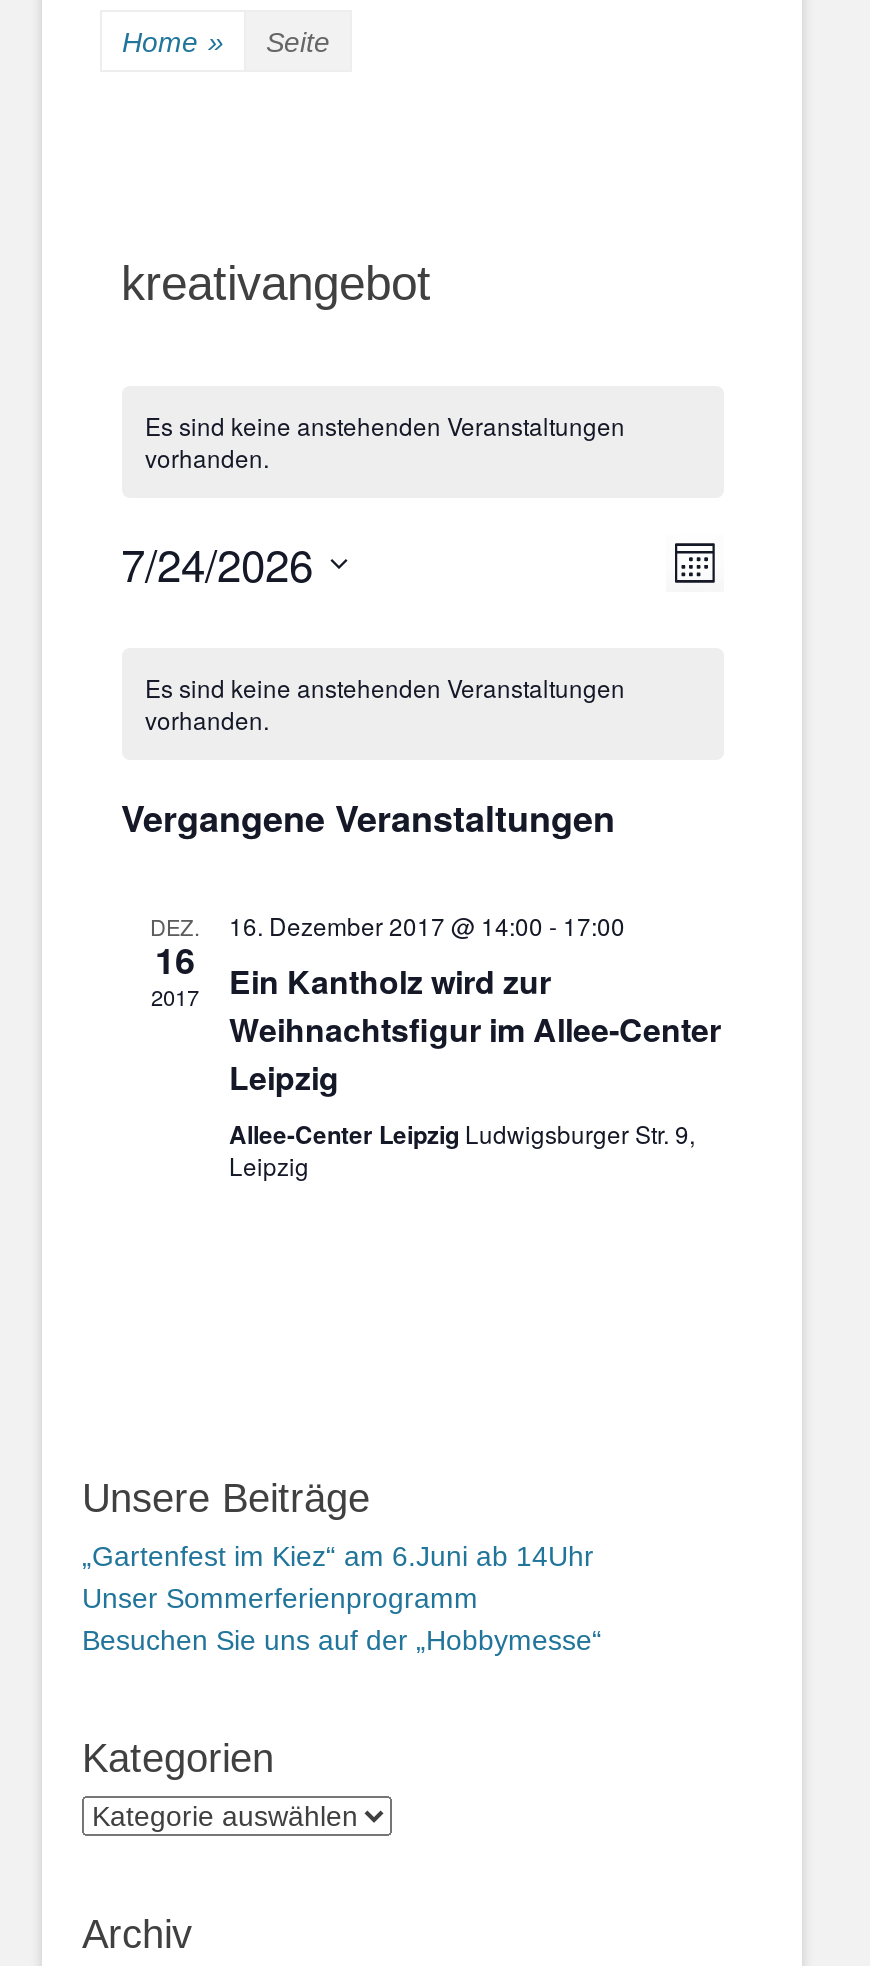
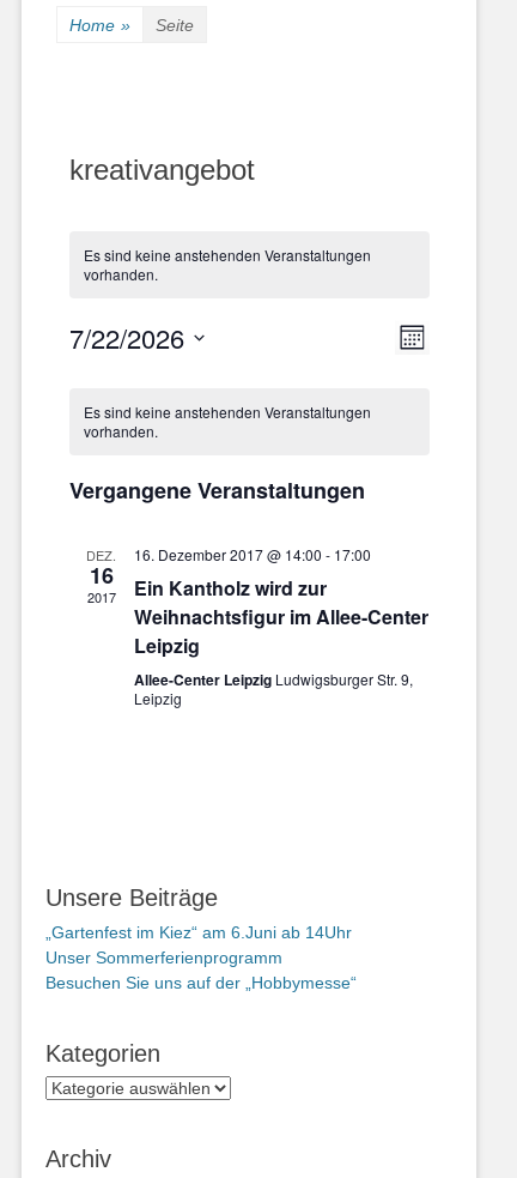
[121,532,313,594] 7/24/2026 -> [69,319,184,356] 7/22/2026

